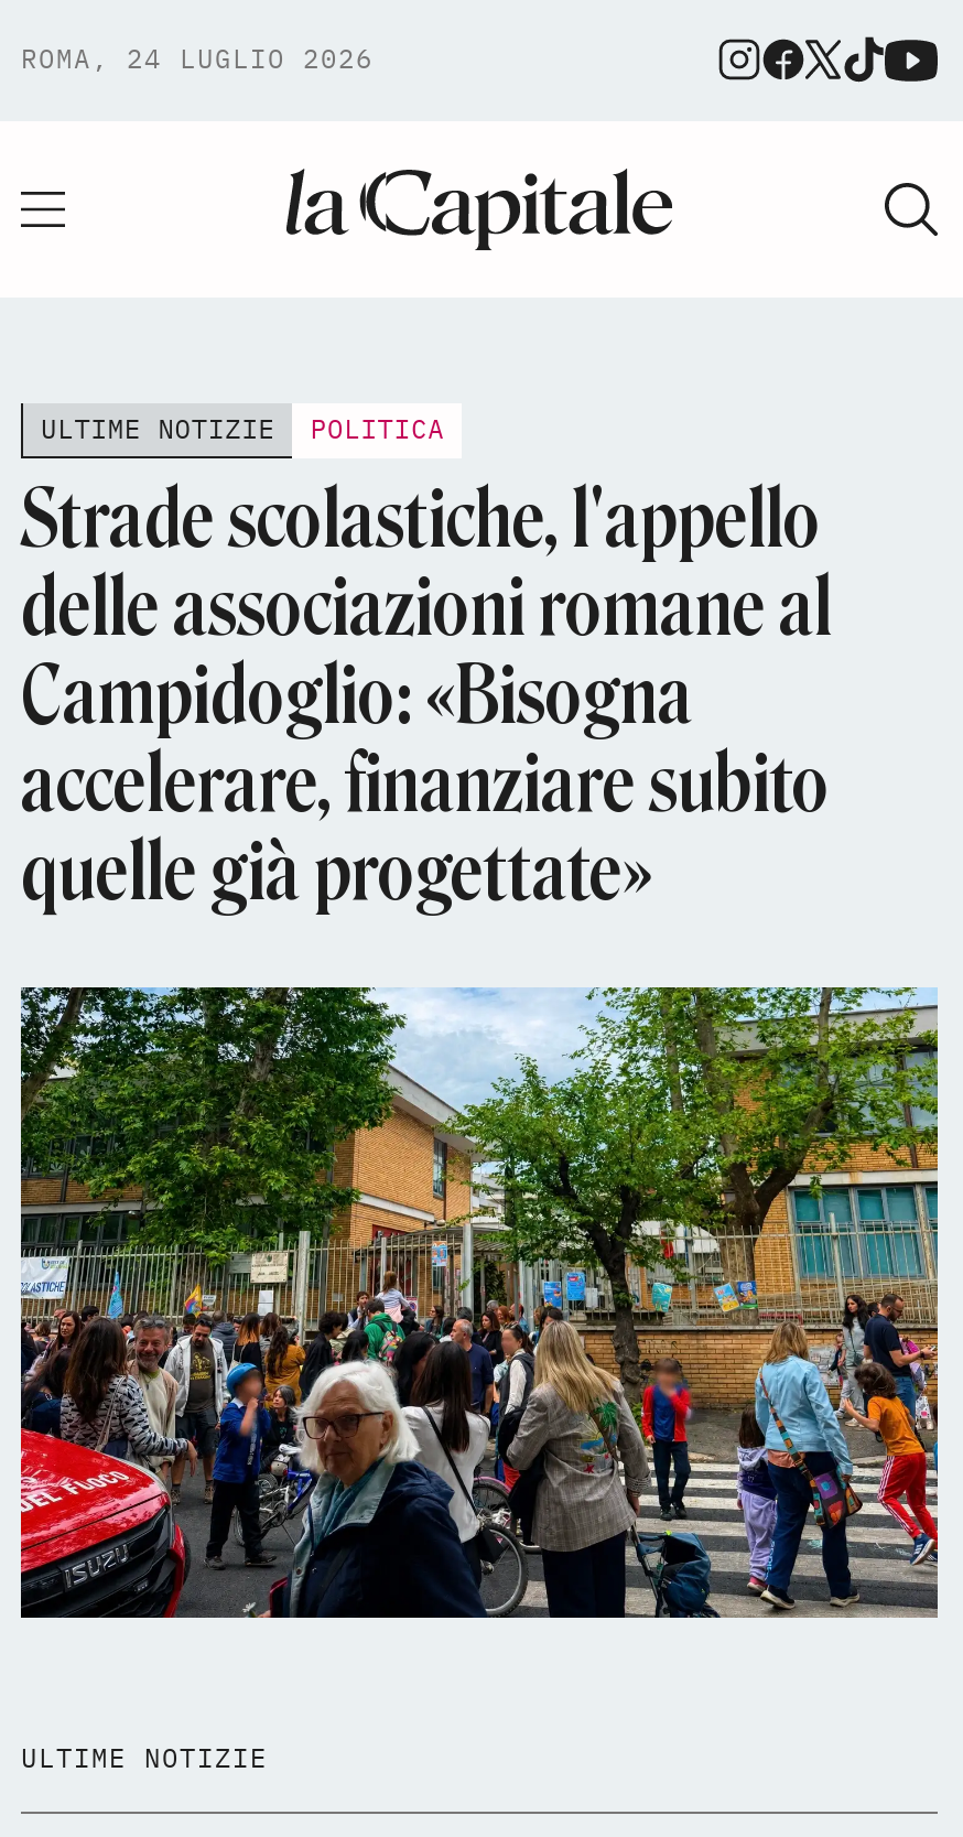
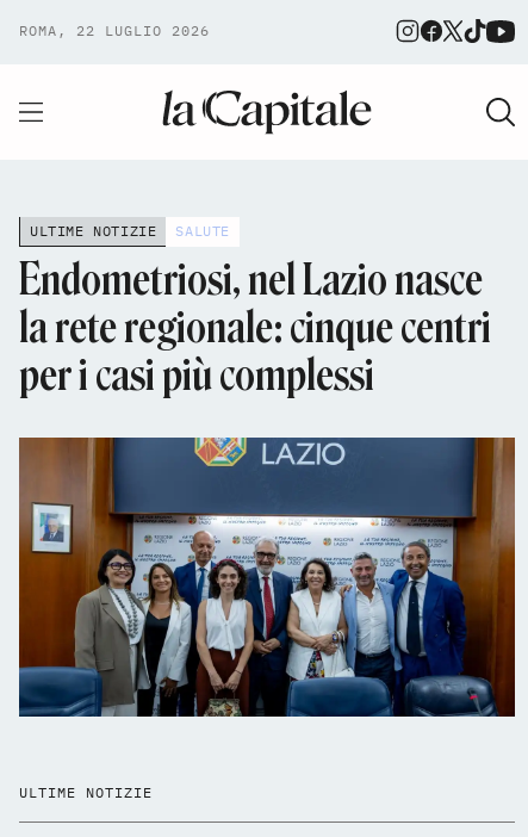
[21,42,374,75] ROMA, 24 LUGLIO 2026 -> [19,21,210,39] ROMA, 22 LUGLIO 2026
[21,412,832,919] POLITICA | Strade scolastiche, l'appello | delle associazioni romane al | Campidoglio: «Bisogna | accelerare, finanziare subito | quelle già progettate» -> [19,222,491,401] SALUTE | Endometriosi, nel Lazio nasce | la rete regionale: cinque centri | per i casi più complessi
[19,985,940,1620] [image] -> [18,436,516,718] [image]

